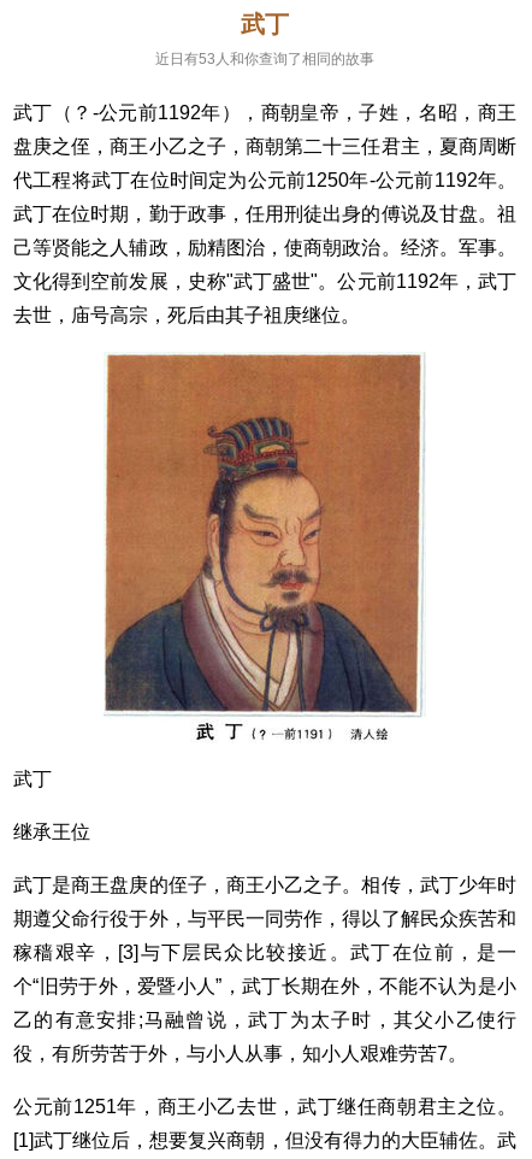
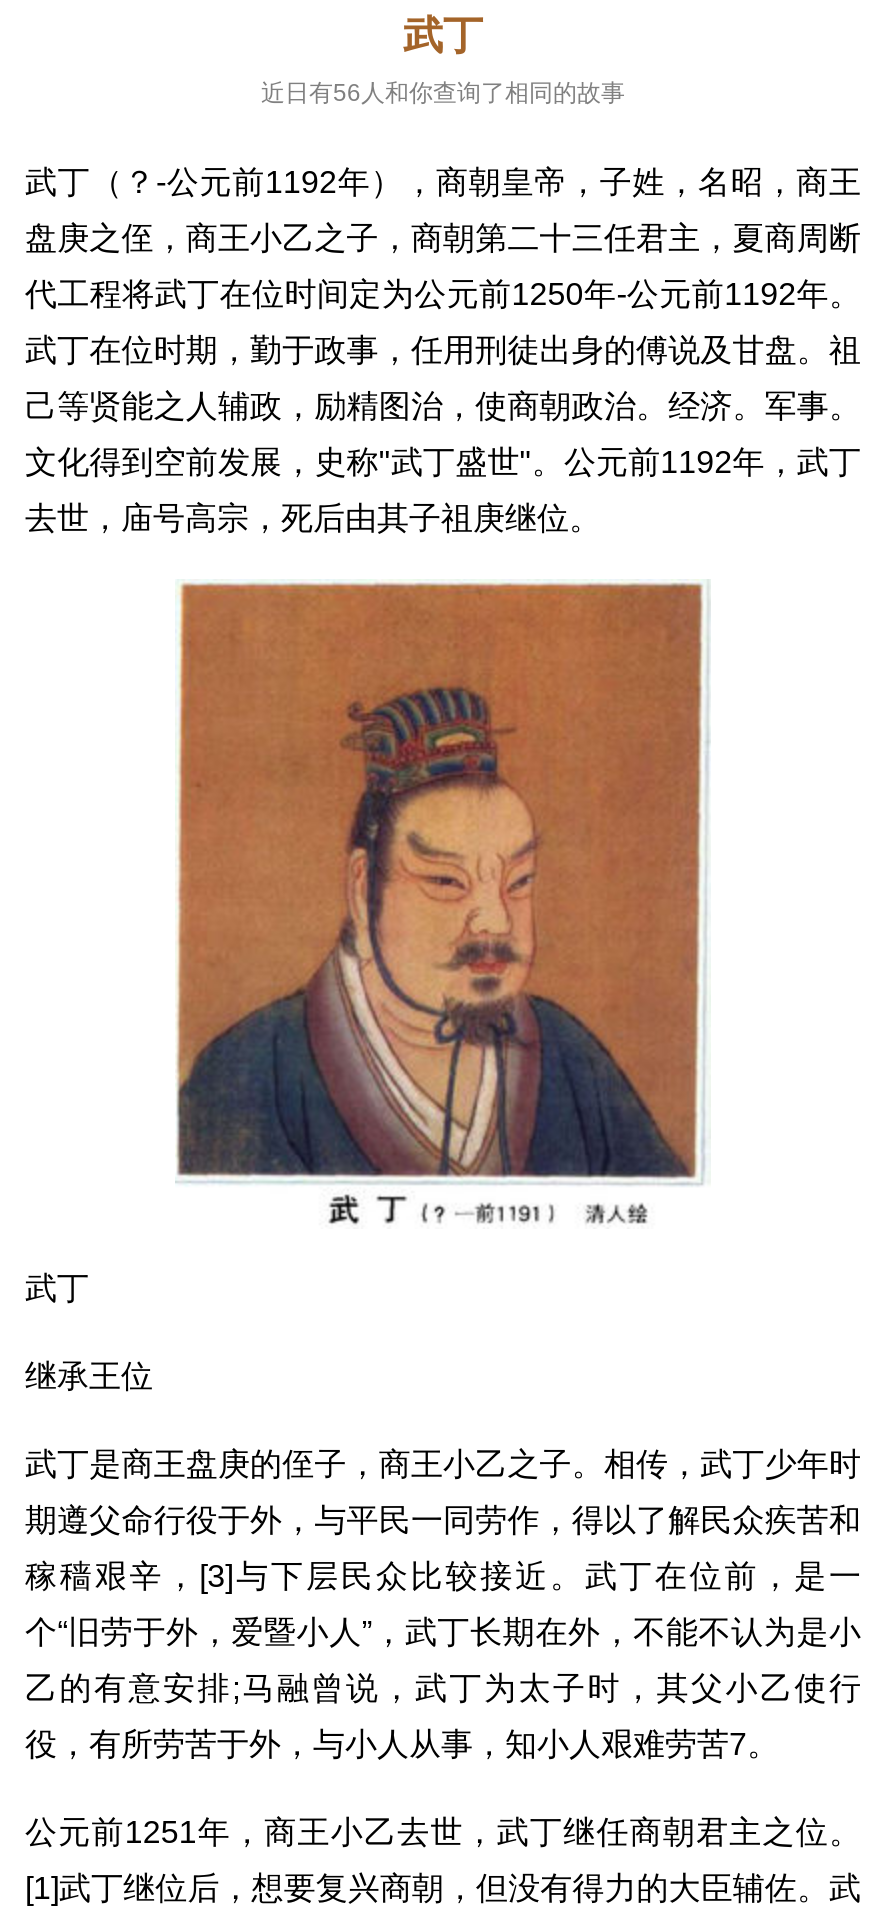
[155,51,374,67] 近日有53人和你查询了相同的故事 -> [261,79,625,107] 近日有56人和你查询了相同的故事

